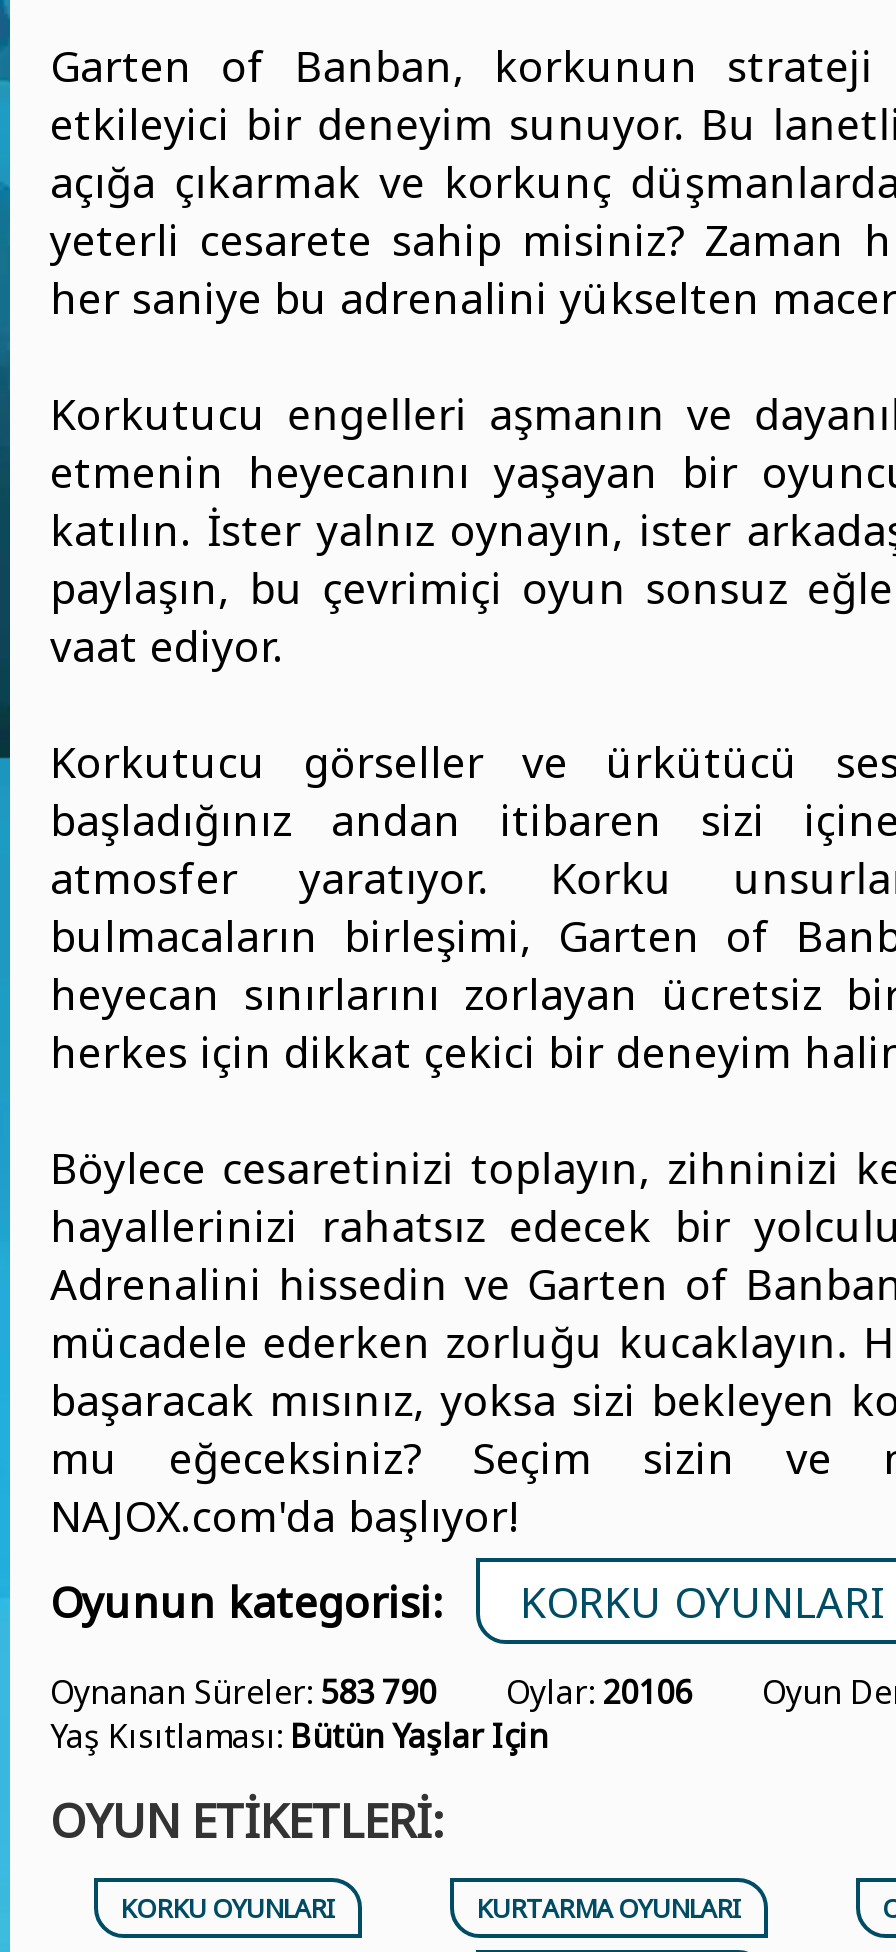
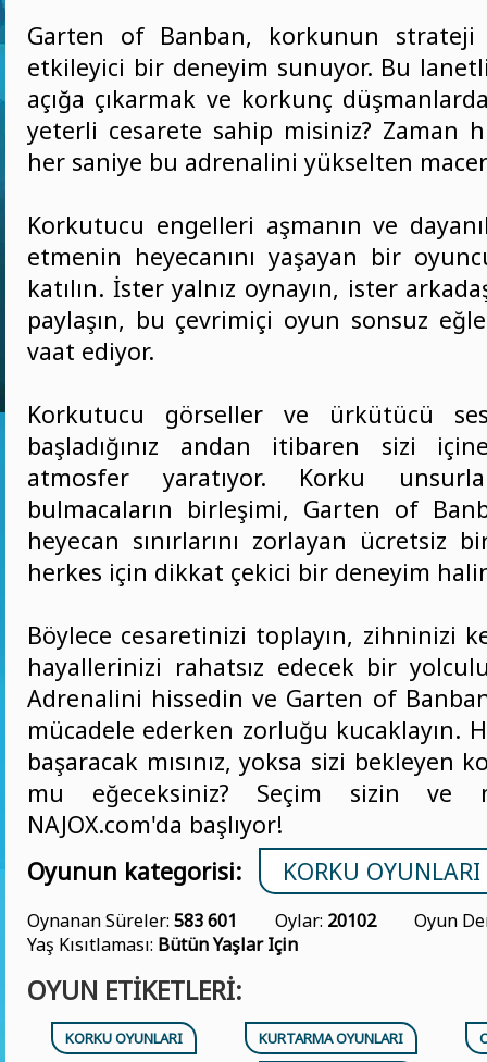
[50,1670,436,1714] Oynanan Süreler: 583 790 -> [27,909,237,933] Oynanan Süreler: 583 601
[506,1670,692,1714] Oylar: 20106 -> [275,909,376,933] Oylar: 20102

